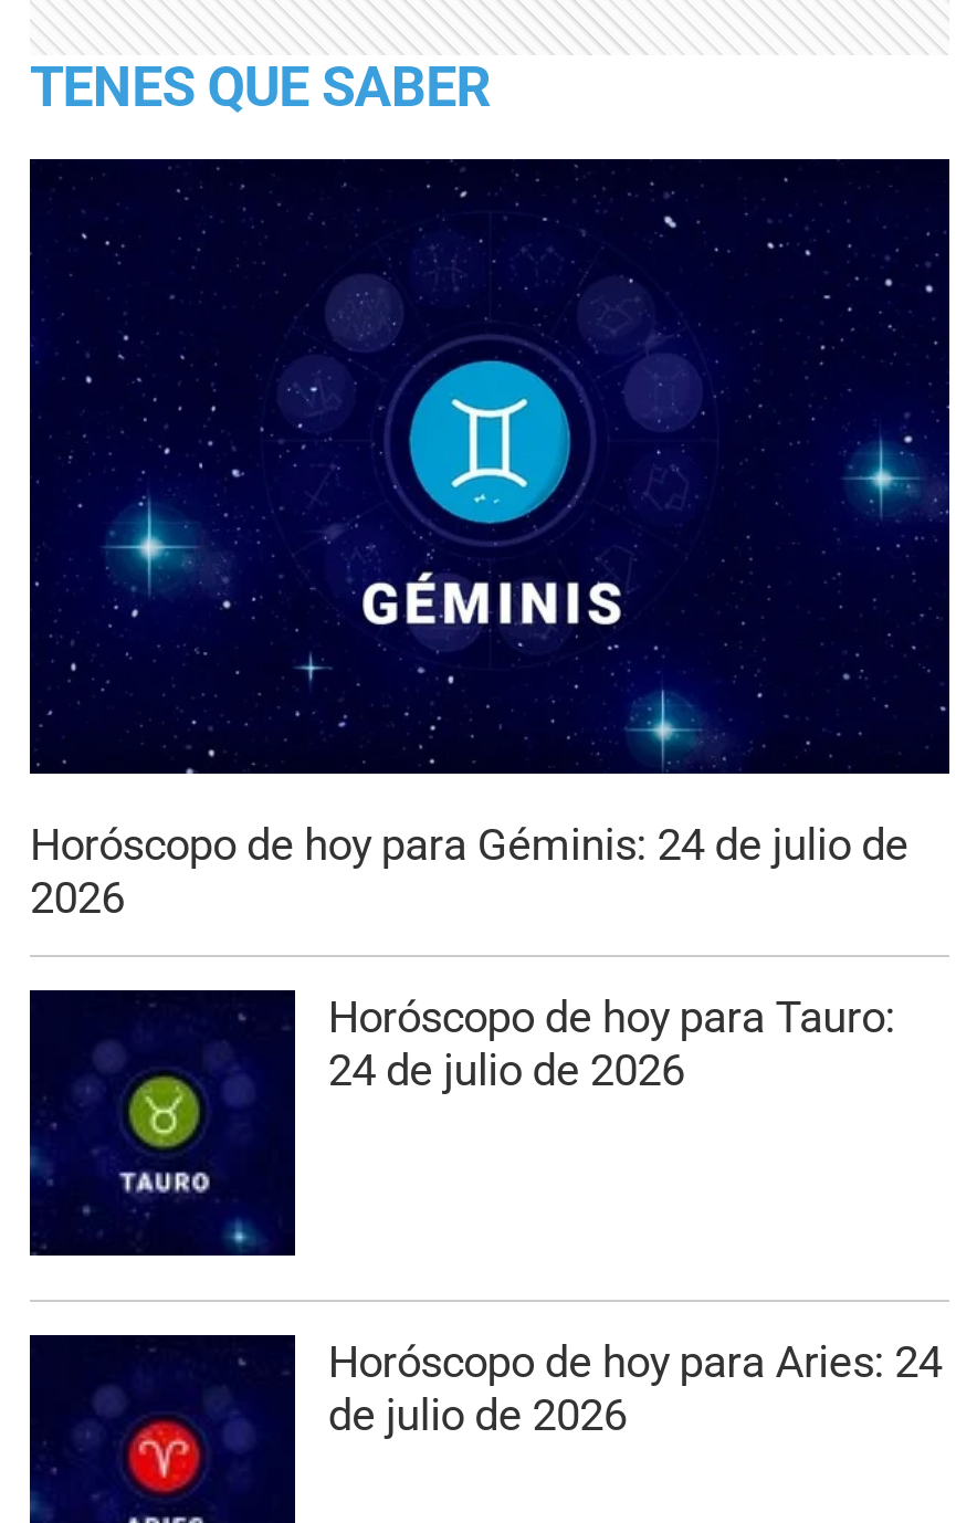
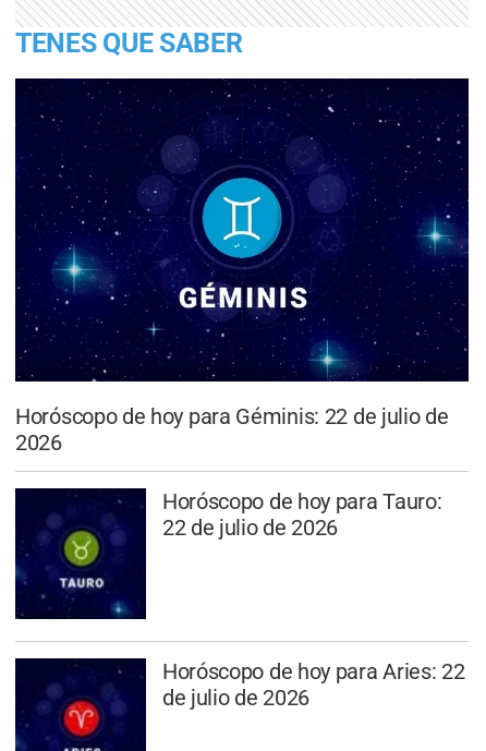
[30,817,908,870] Horóscopo de hoy para Géminis: 24 de julio de -> [15,403,448,429] Horóscopo de hoy para Géminis: 22 de julio de
[328,1044,685,1097] 24 de julio de 2026 -> [162,515,338,541] 22 de julio de 2026
[328,1335,942,1388] Horóscopo de hoy para Aries: 24 -> [162,658,465,685] Horóscopo de hoy para Aries: 22

